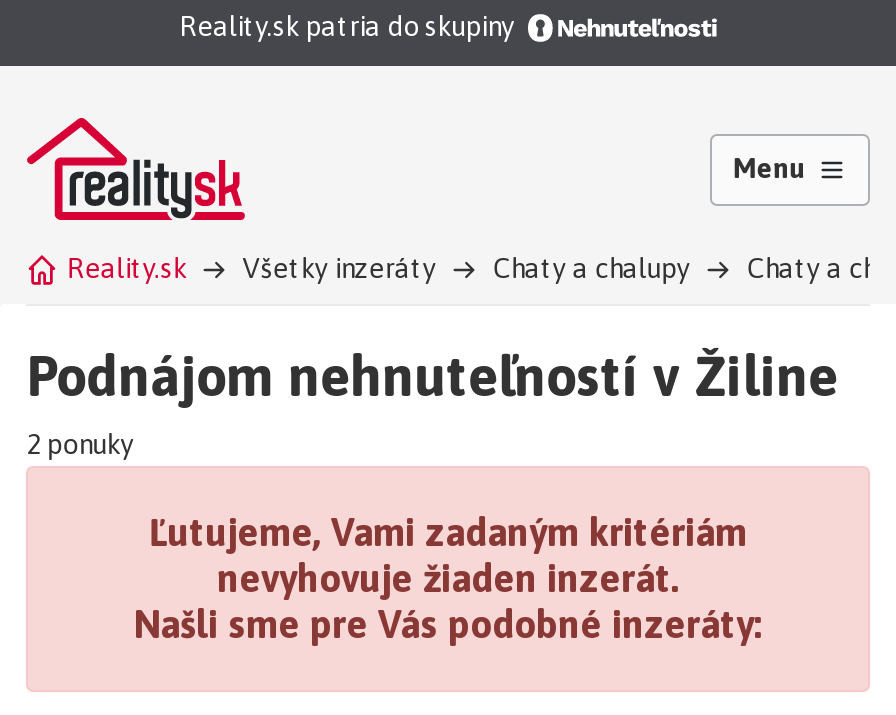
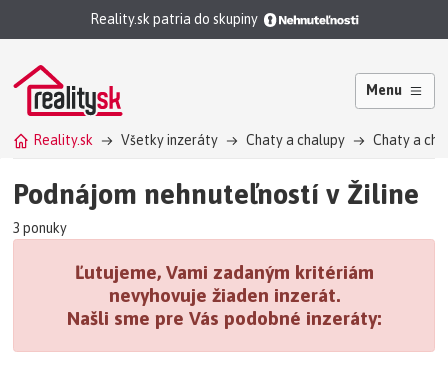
[26,428,134,460] 2 ponuky -> [13,220,67,236] 3 ponuky

